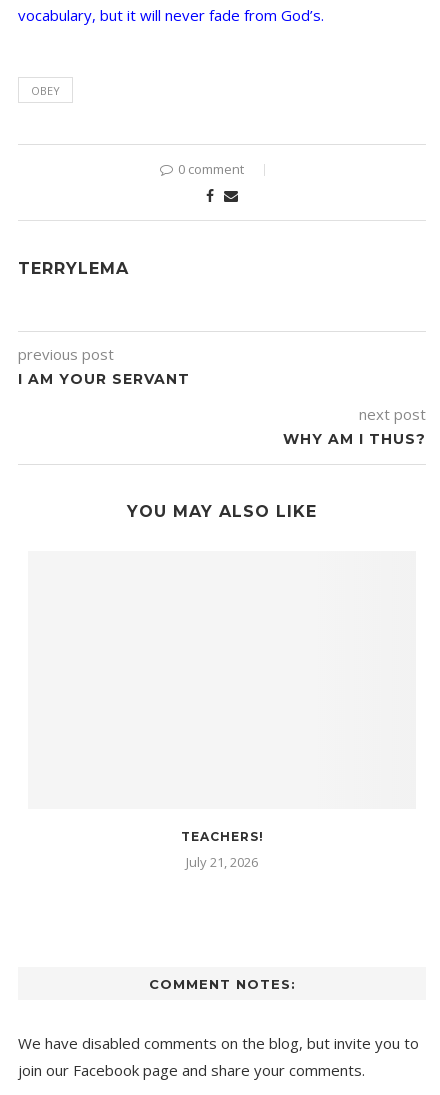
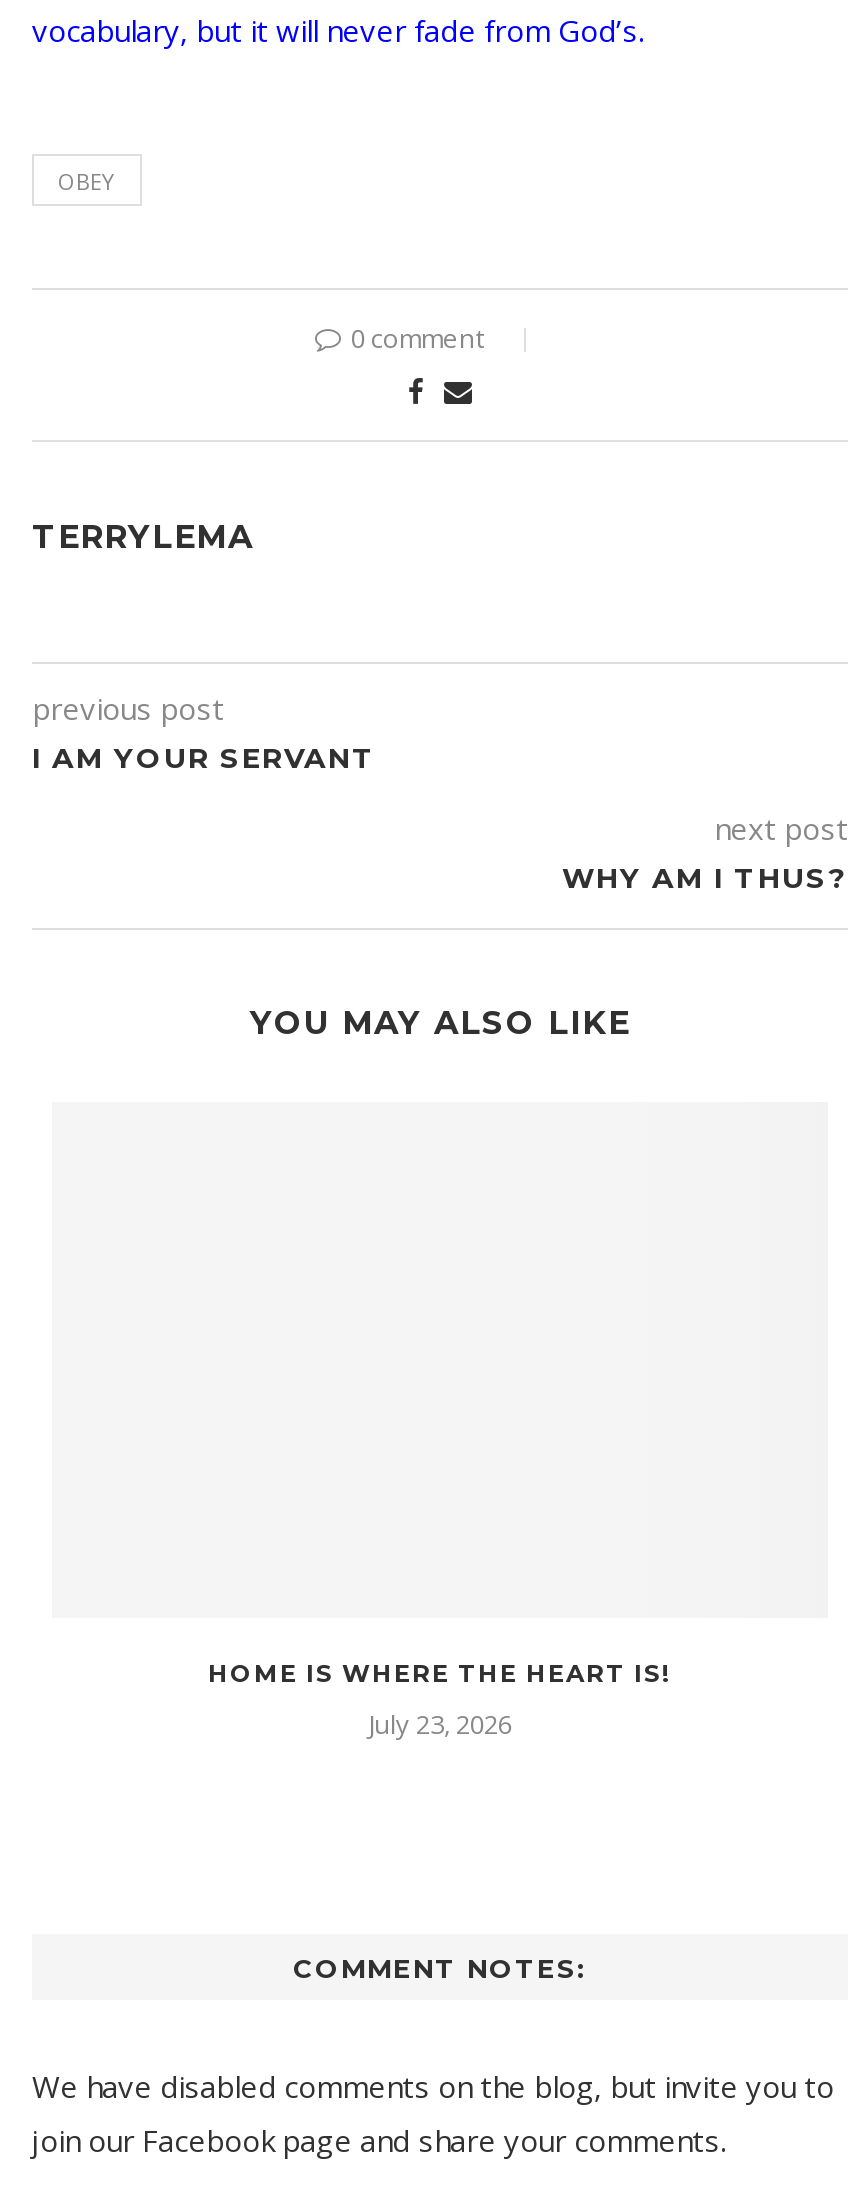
[180,829,263,844] TEACHERS! -> [208,1659,672,1689] HOME IS WHERE THE HEART IS!
[186,853,258,871] July 21, 2026 -> [368,1707,512,1743] July 23, 2026

